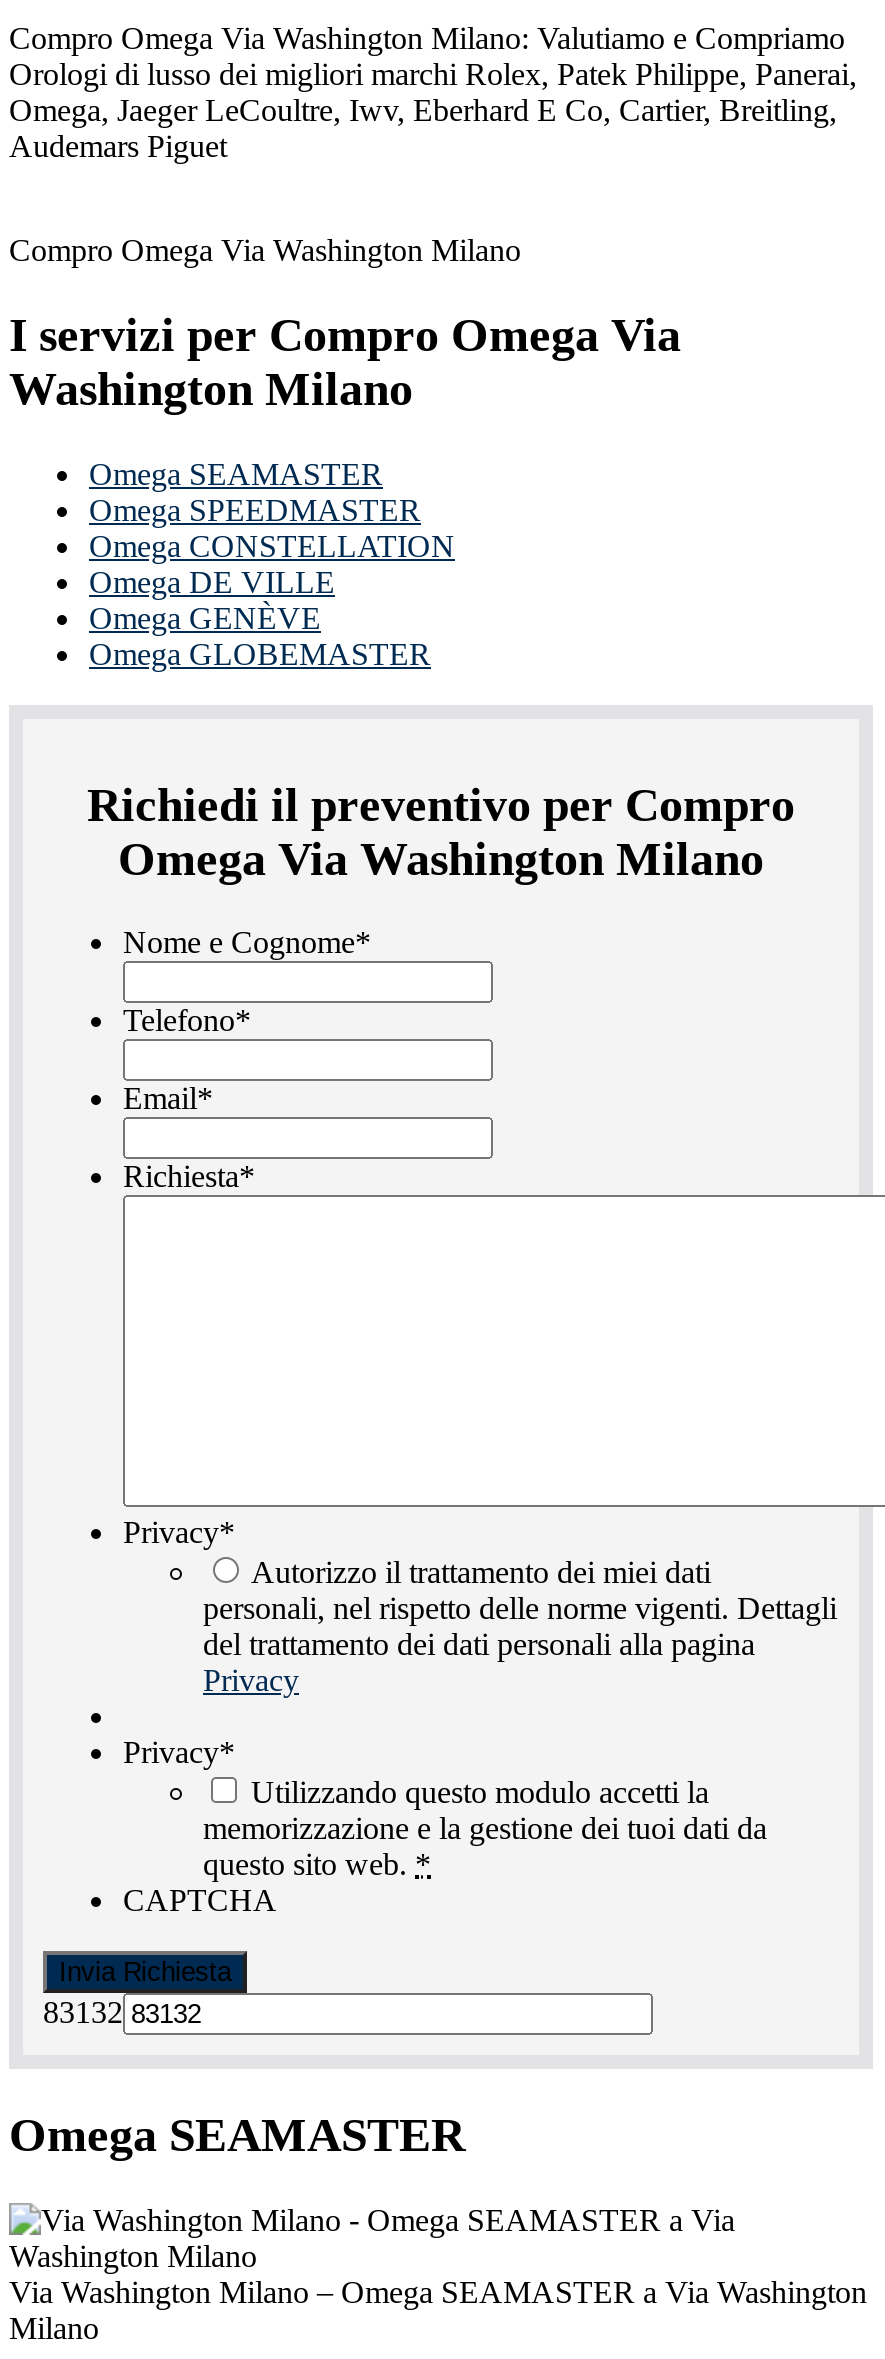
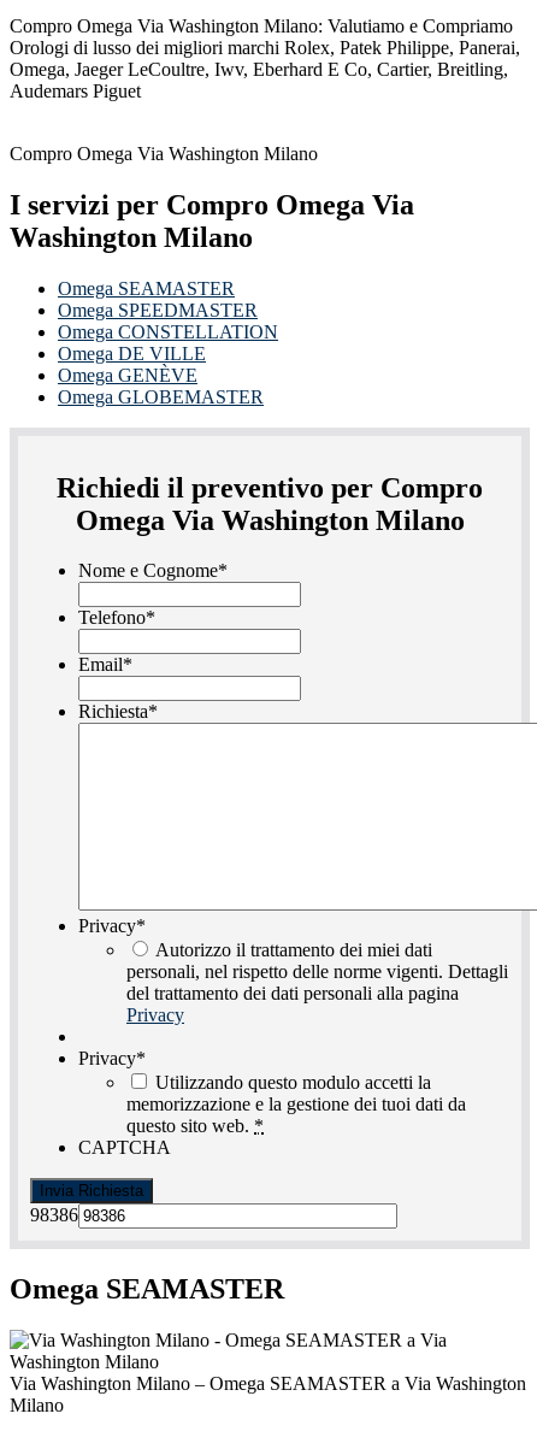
[43,1996,123,2030] 83132 -> [30,1205,78,1225] 98386

